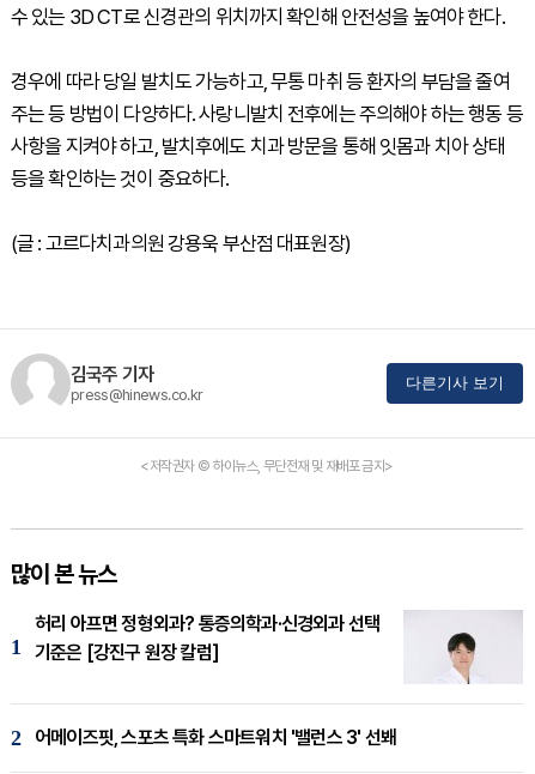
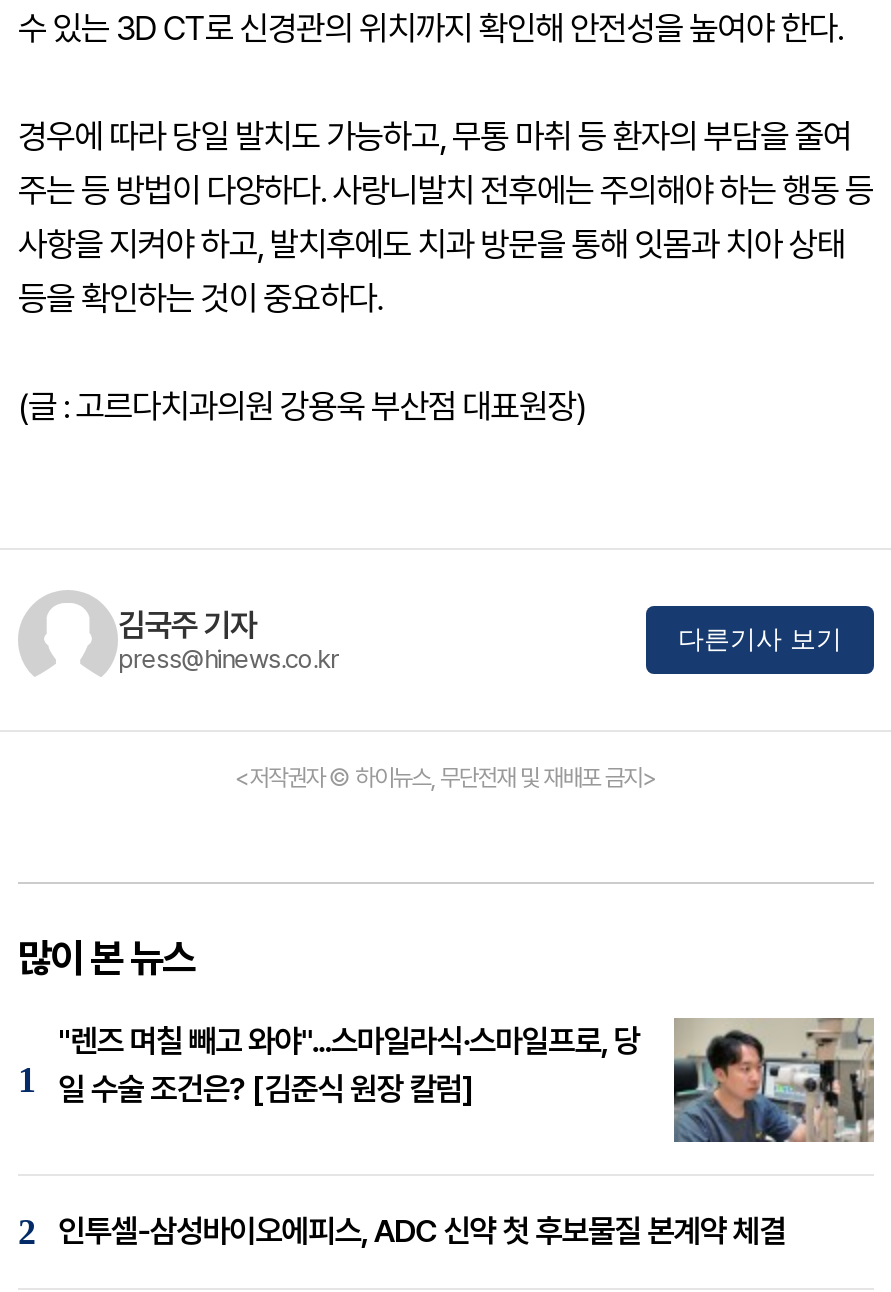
[35,610,523,684] [image] | 허리 아프면 정형외과? 통증의학과·신경외과 선택 | 기준은 [강진구 원장 칼럼] -> [58,1016,876,1144] [image] | "렌즈 며칠 빼고 와야"...스마일라식·스마일프로, 당 | 일 수술 조건은? [김준식 원장 칼럼]
[35,726,396,749] 어메이즈핏, 스포츠 특화 스마트워치 '밸런스 3' 선봬 -> [58,1212,786,1250] 인투셀-삼성바이오에피스, ADC 신약 첫 후보물질 본계약 체결

